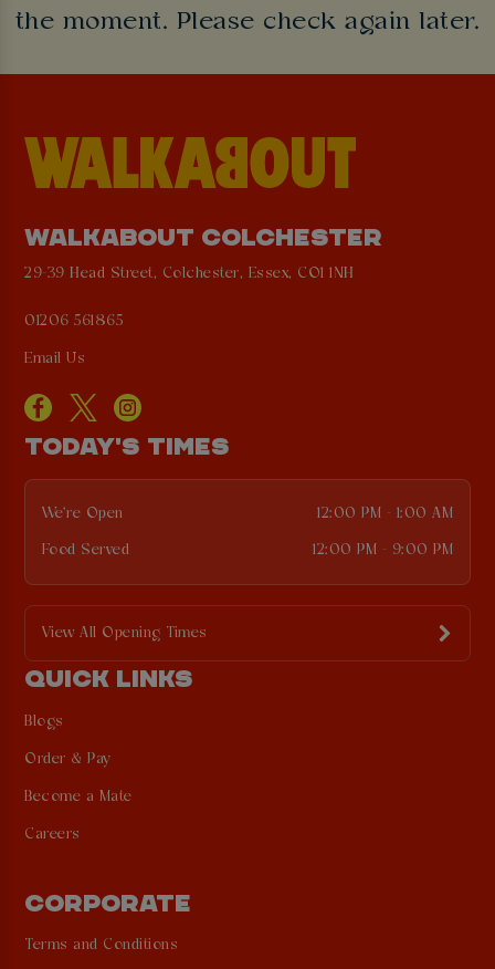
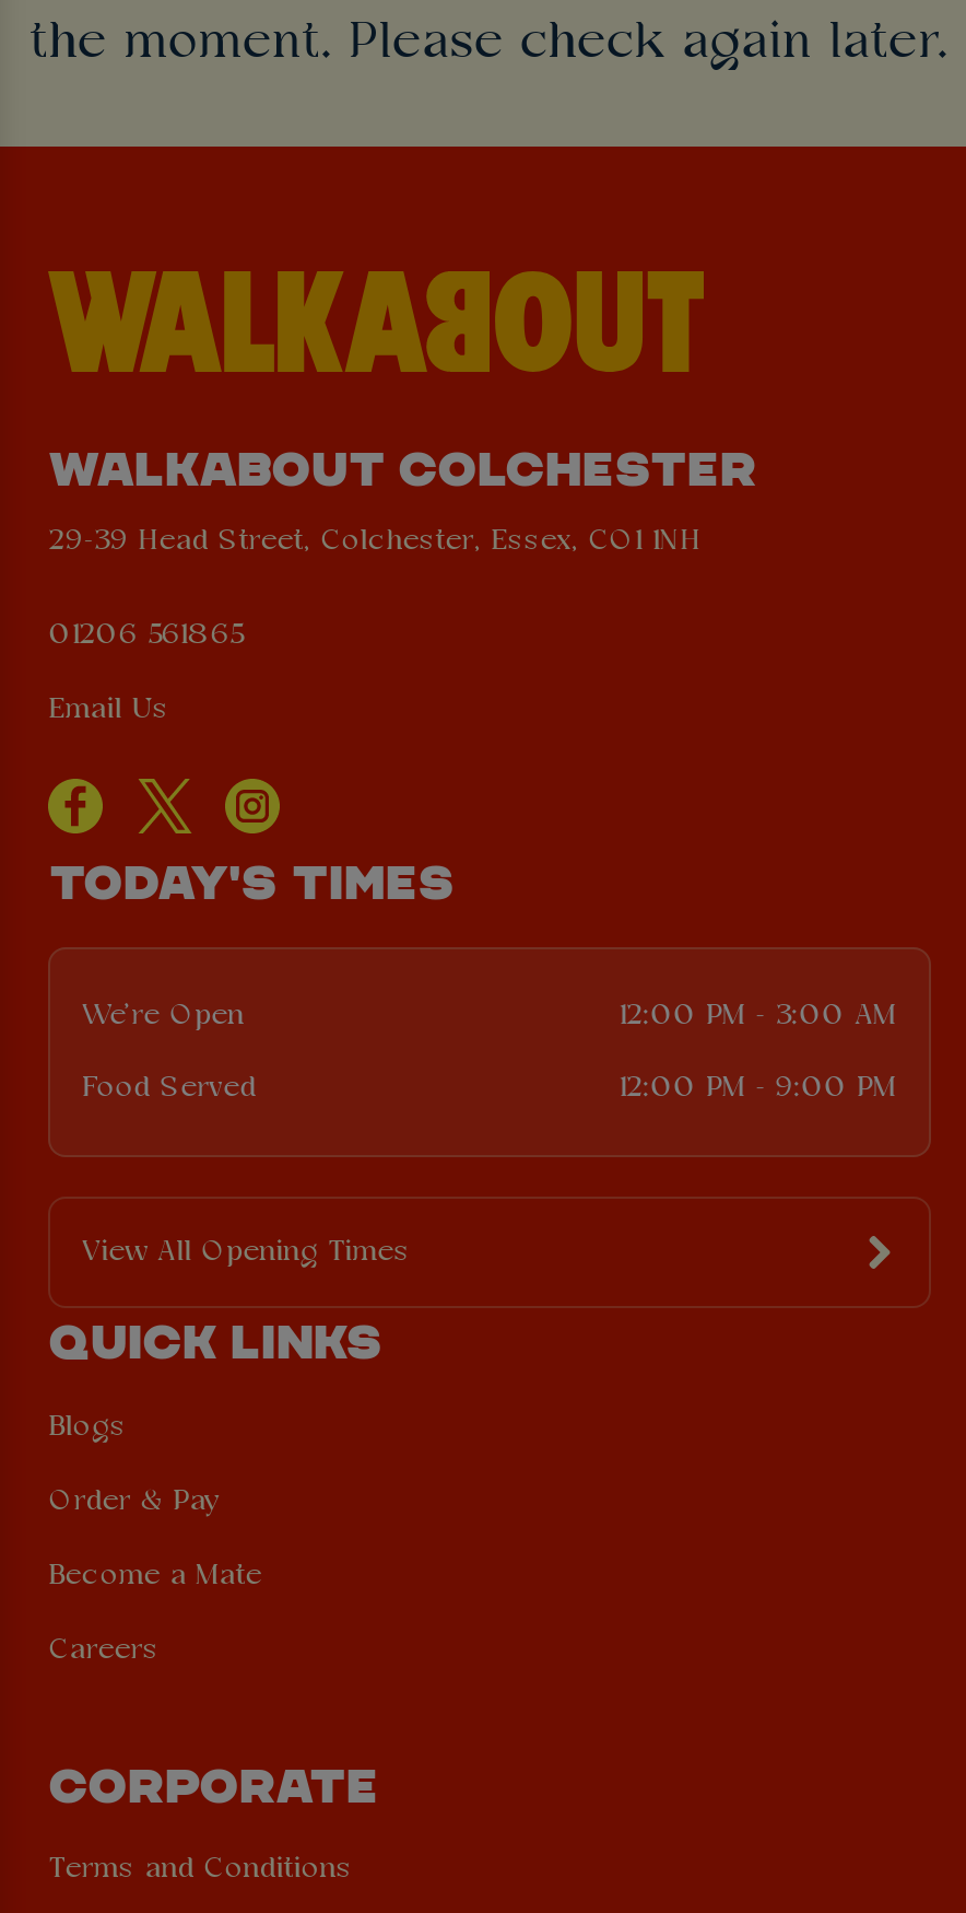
[317,506,453,522] 12:00 PM - 1:00 AM -> [619,1000,897,1033] 12:00 PM - 3:00 AM

